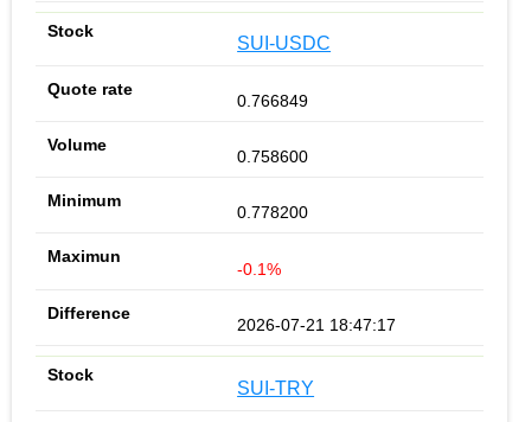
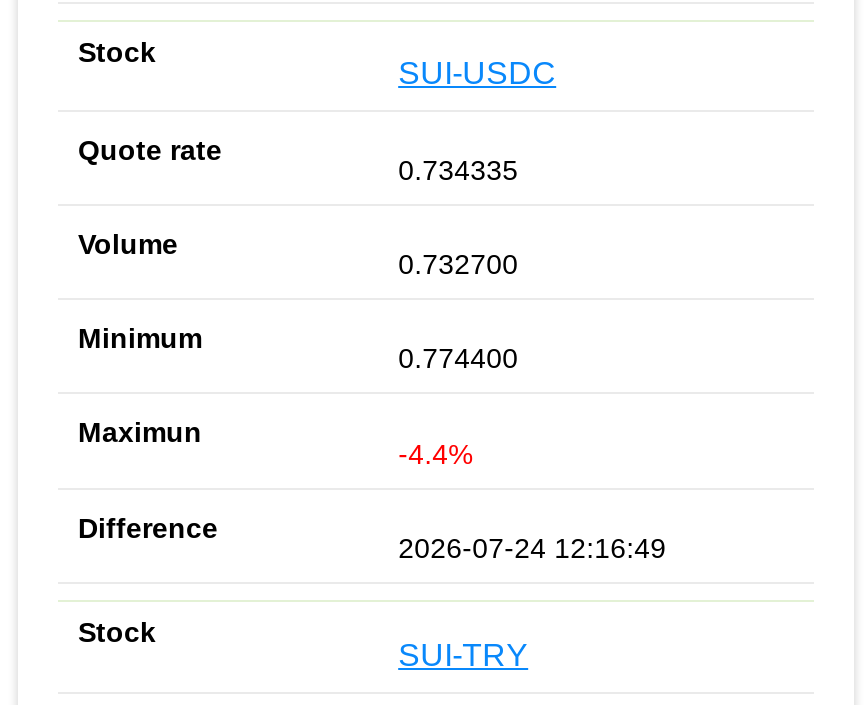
[237,91,308,110] 0.766849 -> [398,154,518,186] 0.734335
[237,147,308,166] 0.758600 -> [398,248,518,280] 0.732700
[237,203,308,222] 0.778200 -> [398,342,518,374] 0.774400
[237,260,281,279] -0.1% -> [398,439,472,471] -4.4%
[237,316,396,335] 2026-07-21 18:47:17 -> [398,533,666,565] 2026-07-24 12:16:49

